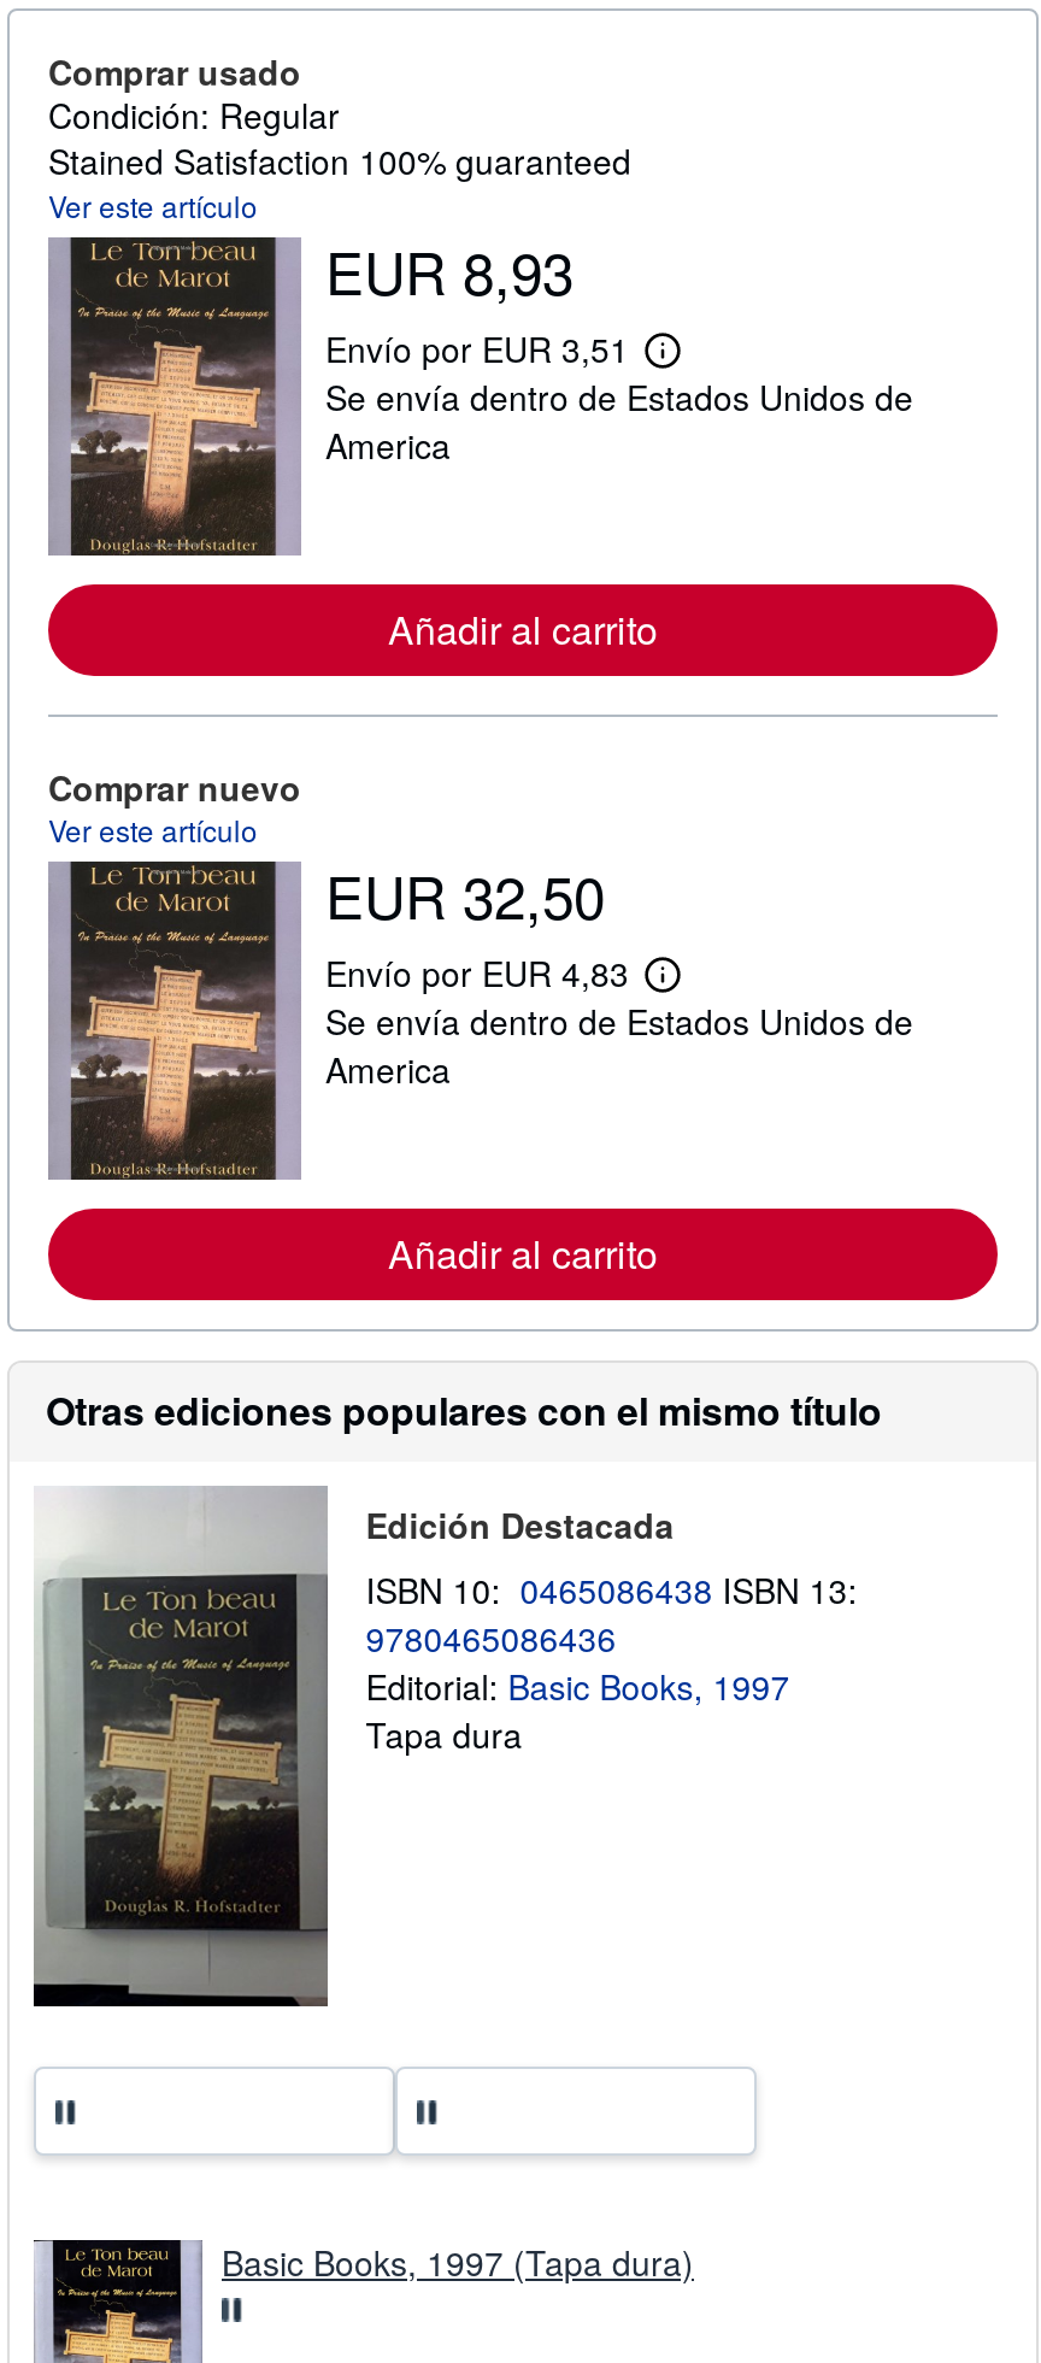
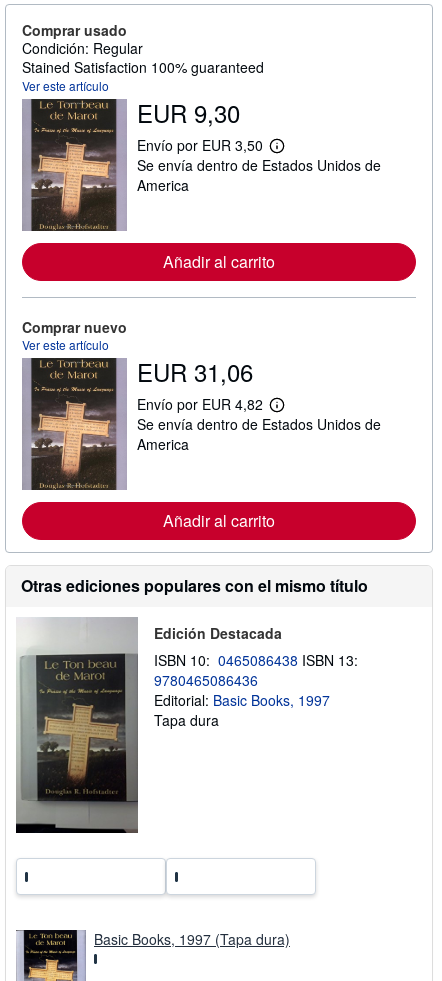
[325,228,574,312] EUR 8,93 -> [137,95,240,130] EUR 9,30
[325,324,686,383] Envío por EUR 3,51 M -> [137,135,286,159] Envío por EUR 3,50 M
[325,852,605,936] EUR 32,50 -> [137,354,253,389] EUR 31,06
[325,948,686,1007] Envío por EUR 4,83 M -> [137,394,286,418] Envío por EUR 4,82 M

